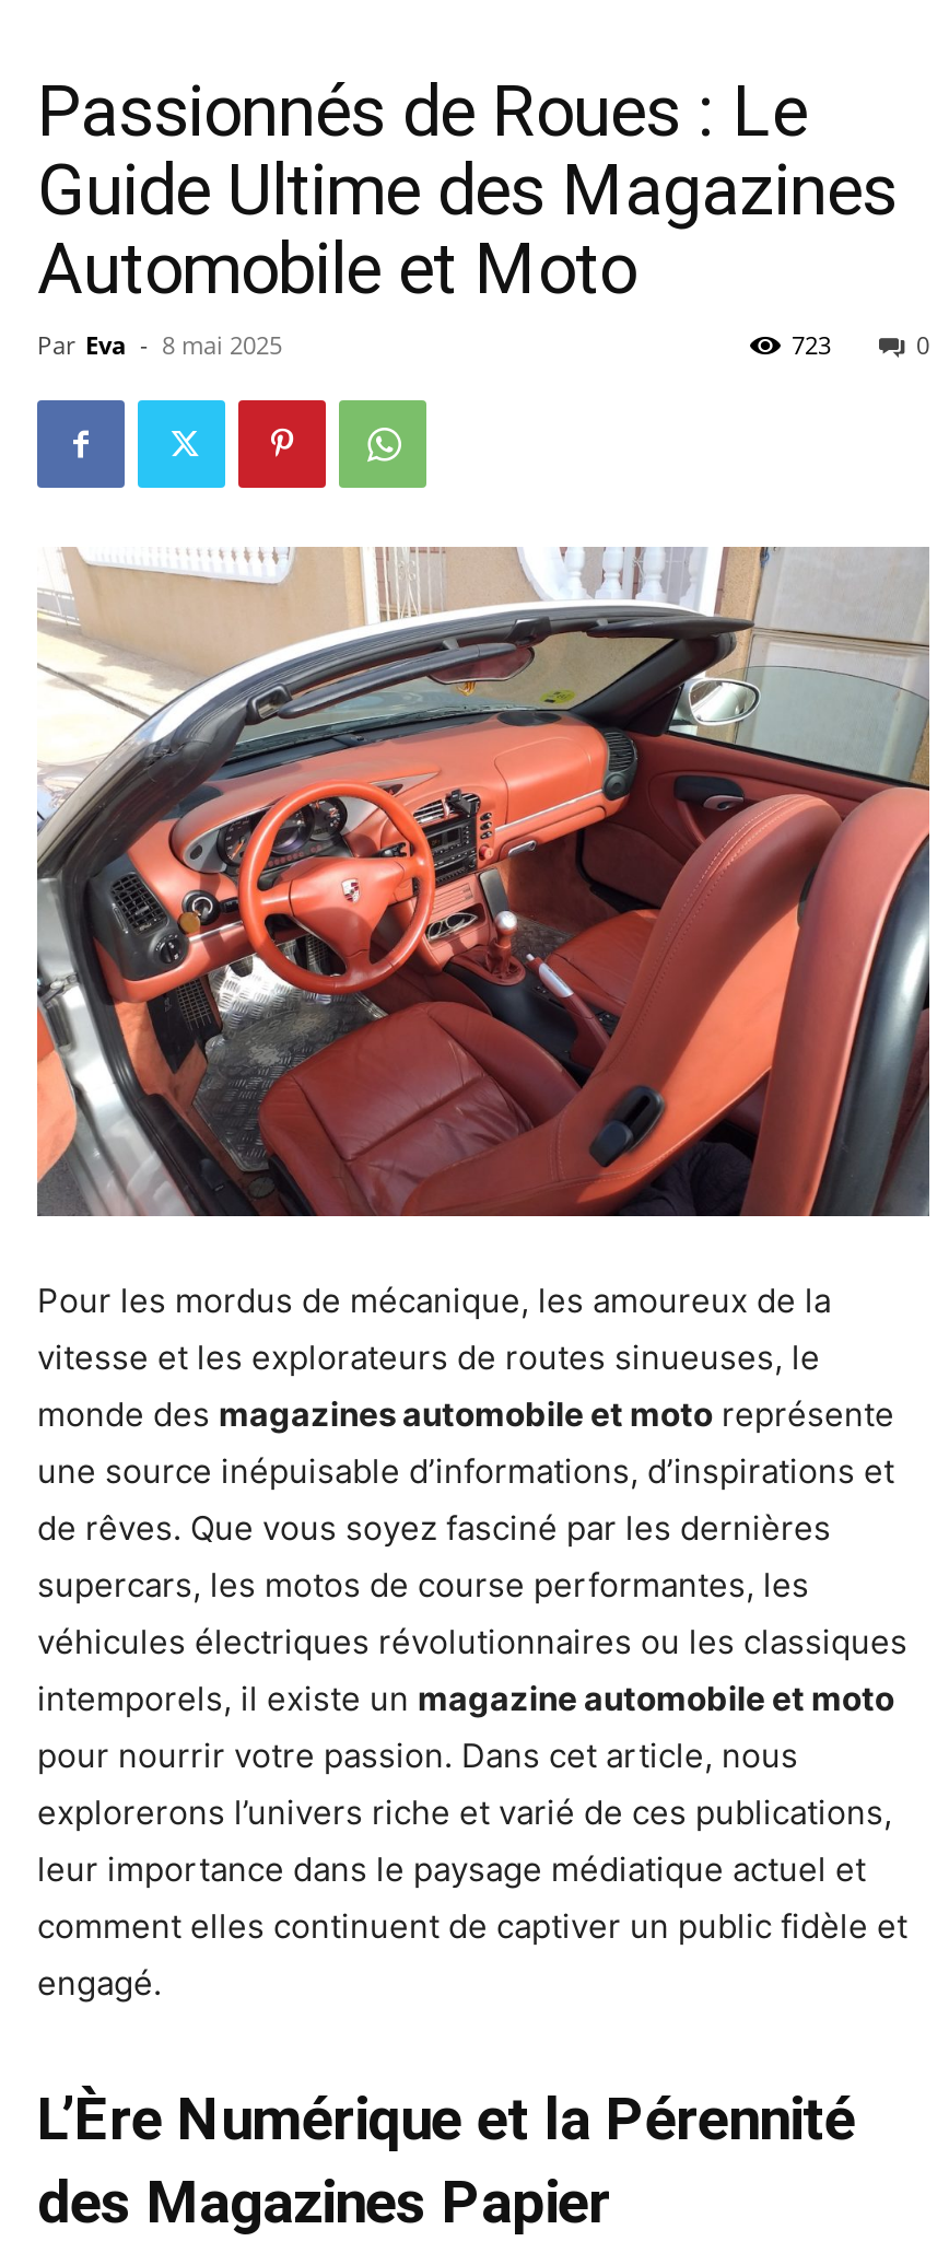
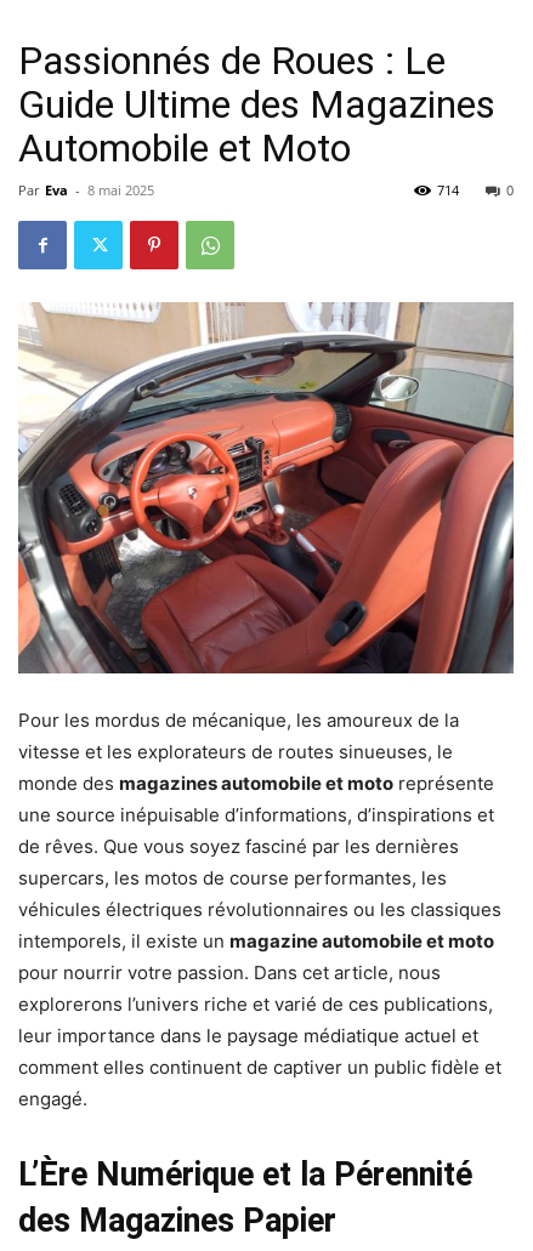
[792,328,831,361] 723 -> [437,181,459,199] 714

